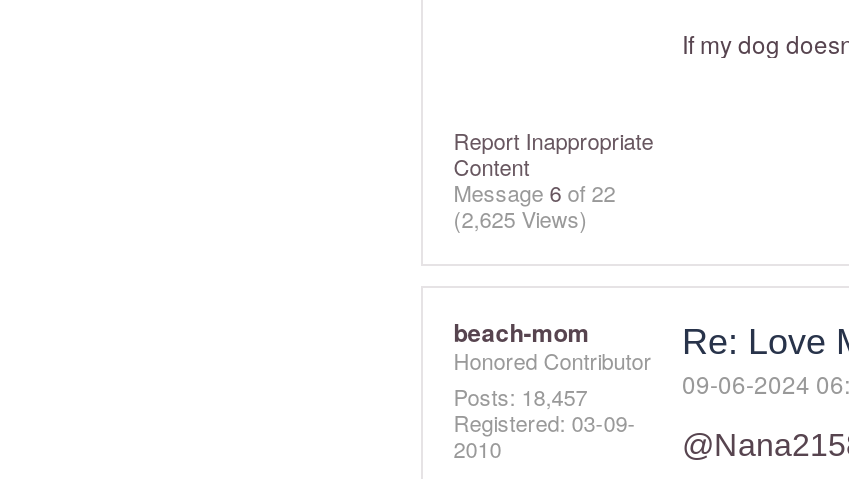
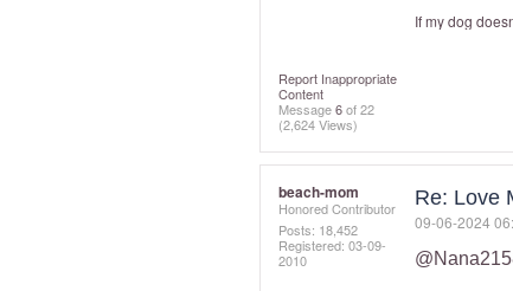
[453,202,587,234] (2,625 Views) -> [279,115,358,134] (2,624 Views)
[453,380,587,412] Posts: 18,457 -> [279,220,358,239] Posts: 18,452

